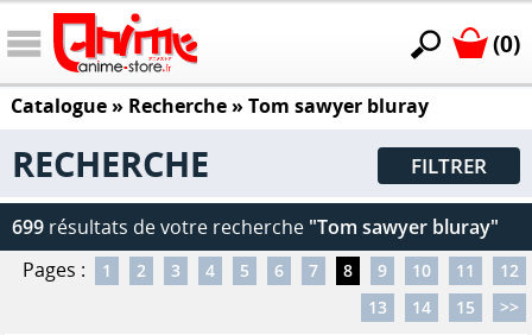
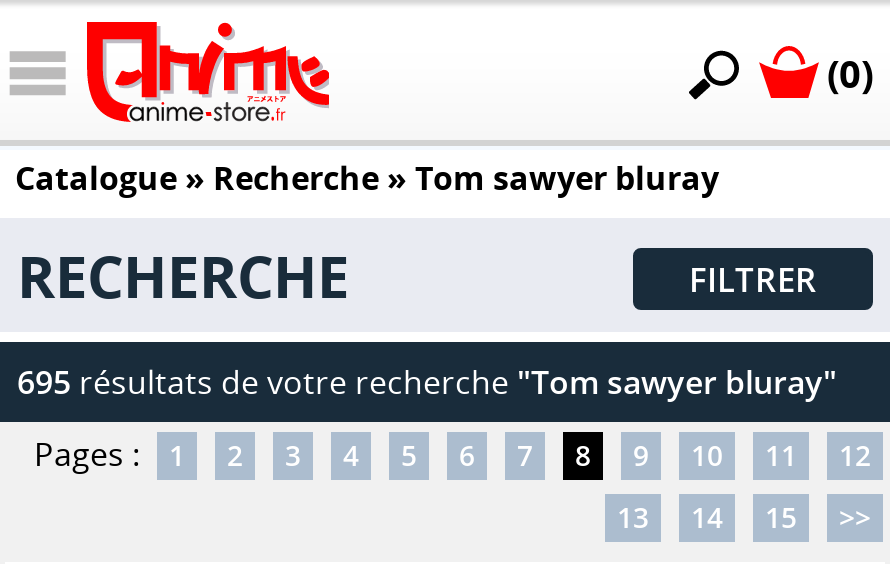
[12,214,499,241] 699 résultats de votre recherche "Tom sawyer bluray" -> [17,361,837,405] 695 résultats de votre recherche "Tom sawyer bluray"

